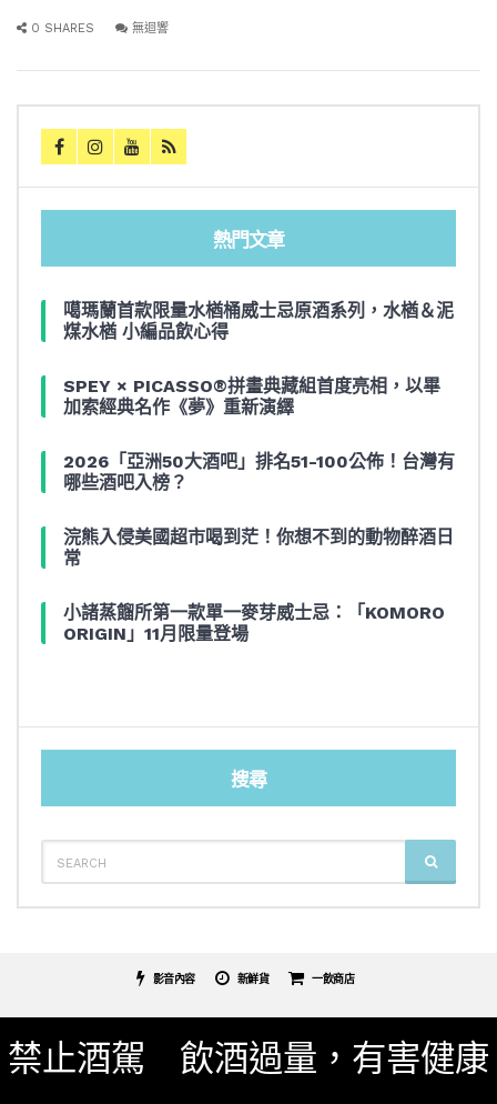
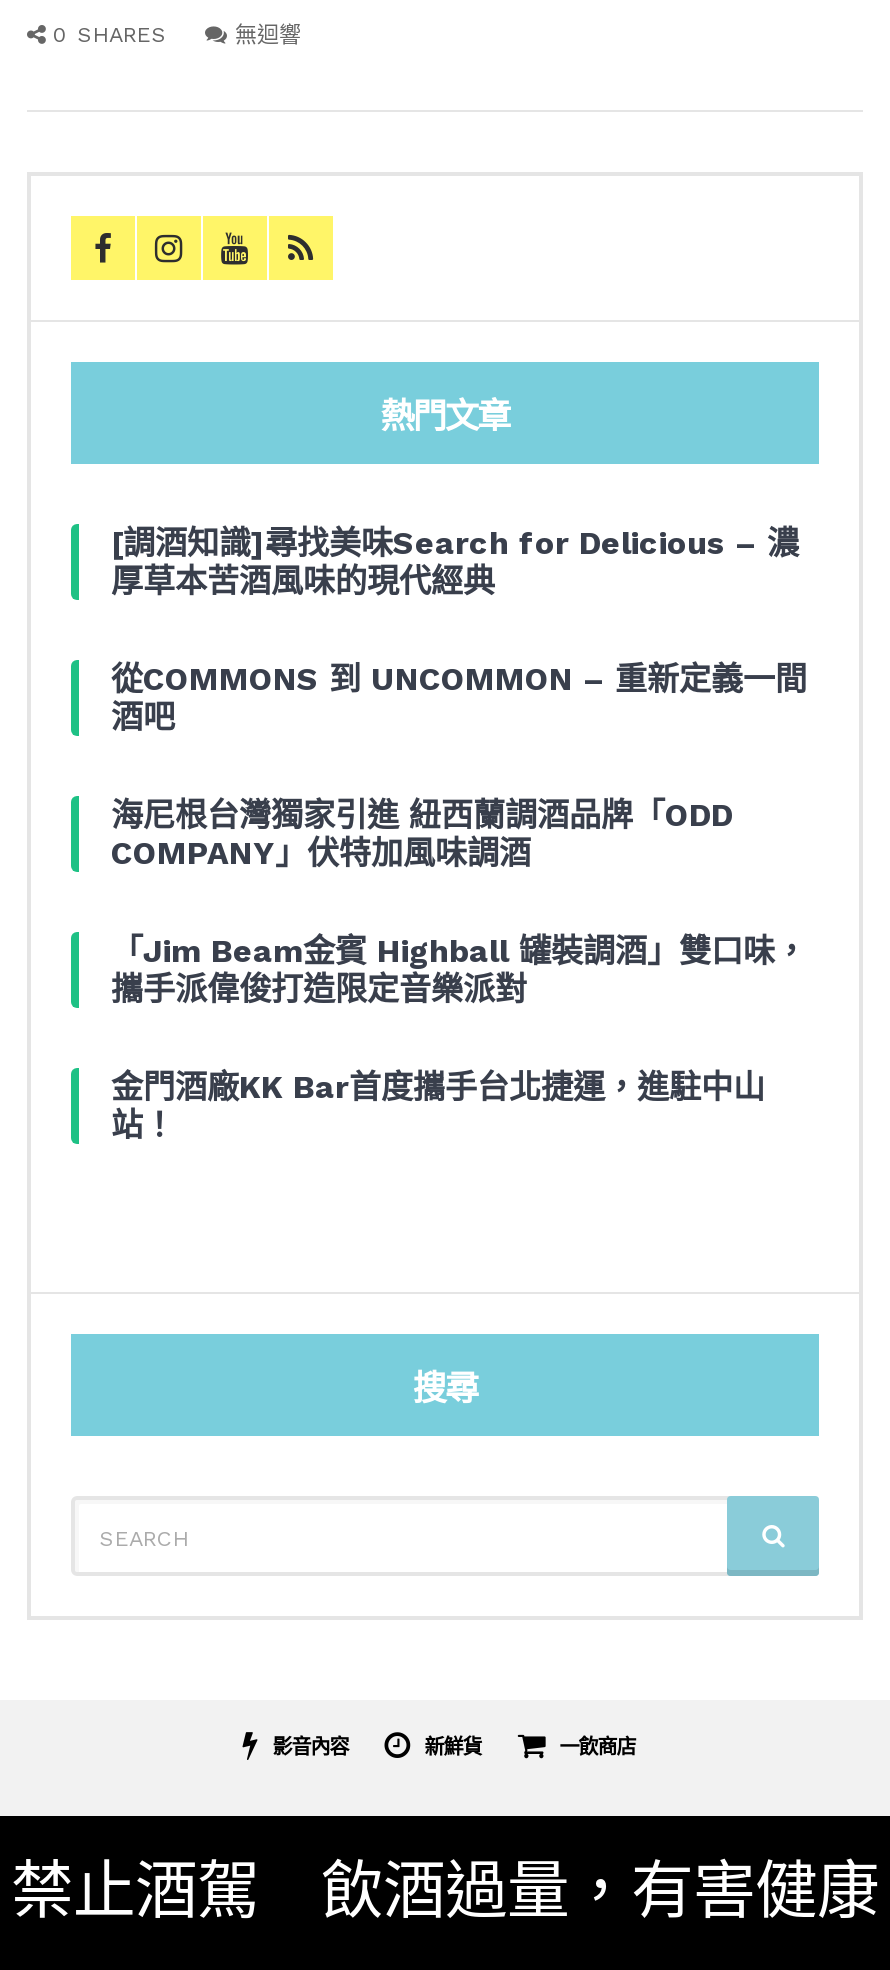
[63,300,454,342] 噶瑪蘭首款限量水楢桶威士忌原酒系列，水楢＆泥 | 煤水楢 小編品飲心得 -> [111,524,799,600] [調酒知識]尋找美味Search for Delicious – 濃 | 厚草本苦酒風味的現代經典
[63,375,440,418] SPEY × PICASSO®拼畫典藏組首度亮相，以畢 | 加索經典名作《夢》重新演繹 -> [111,660,807,736] 從COMMONS 到 UNCOMMON – 重新定義一間 | 酒吧
[63,451,455,493] 2026「亞洲50大酒吧」排名51-100公佈！台灣有 | 哪些酒吧入榜？ -> [111,796,733,872] 海尼根台灣獨家引進 紐西蘭調酒品牌「ODD | COMPANY」伏特加風味調酒
[63,526,454,569] 浣熊入侵美國超市喝到茫！你想不到的動物醉酒日 | 常 -> [111,932,807,1008] 「Jim Beam金賓 Highball 罐裝調酒」雙口味， | 攜手派偉俊打造限定音樂派對
[63,602,445,644] 小諸蒸餾所第一款單一麥芽威士忌：「KOMORO | ORIGIN」11月限量登場 -> [111,1068,765,1144] 金門酒廠KK Bar首度攜手台北捷運，進駐中山 | 站！

